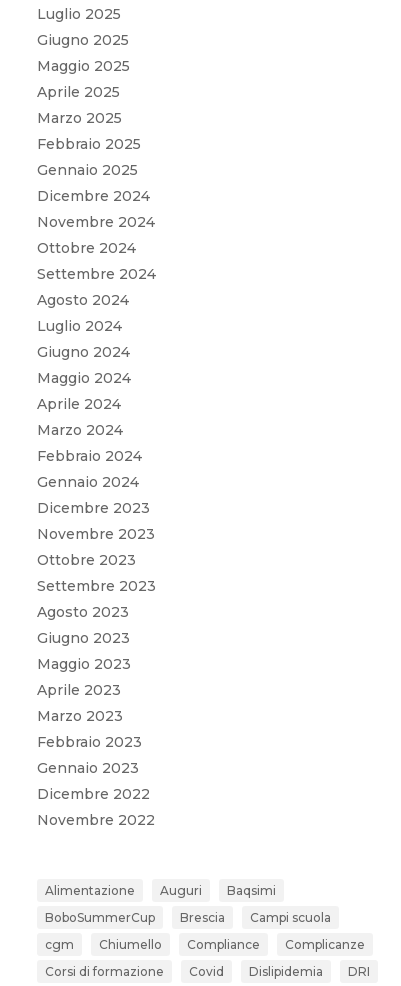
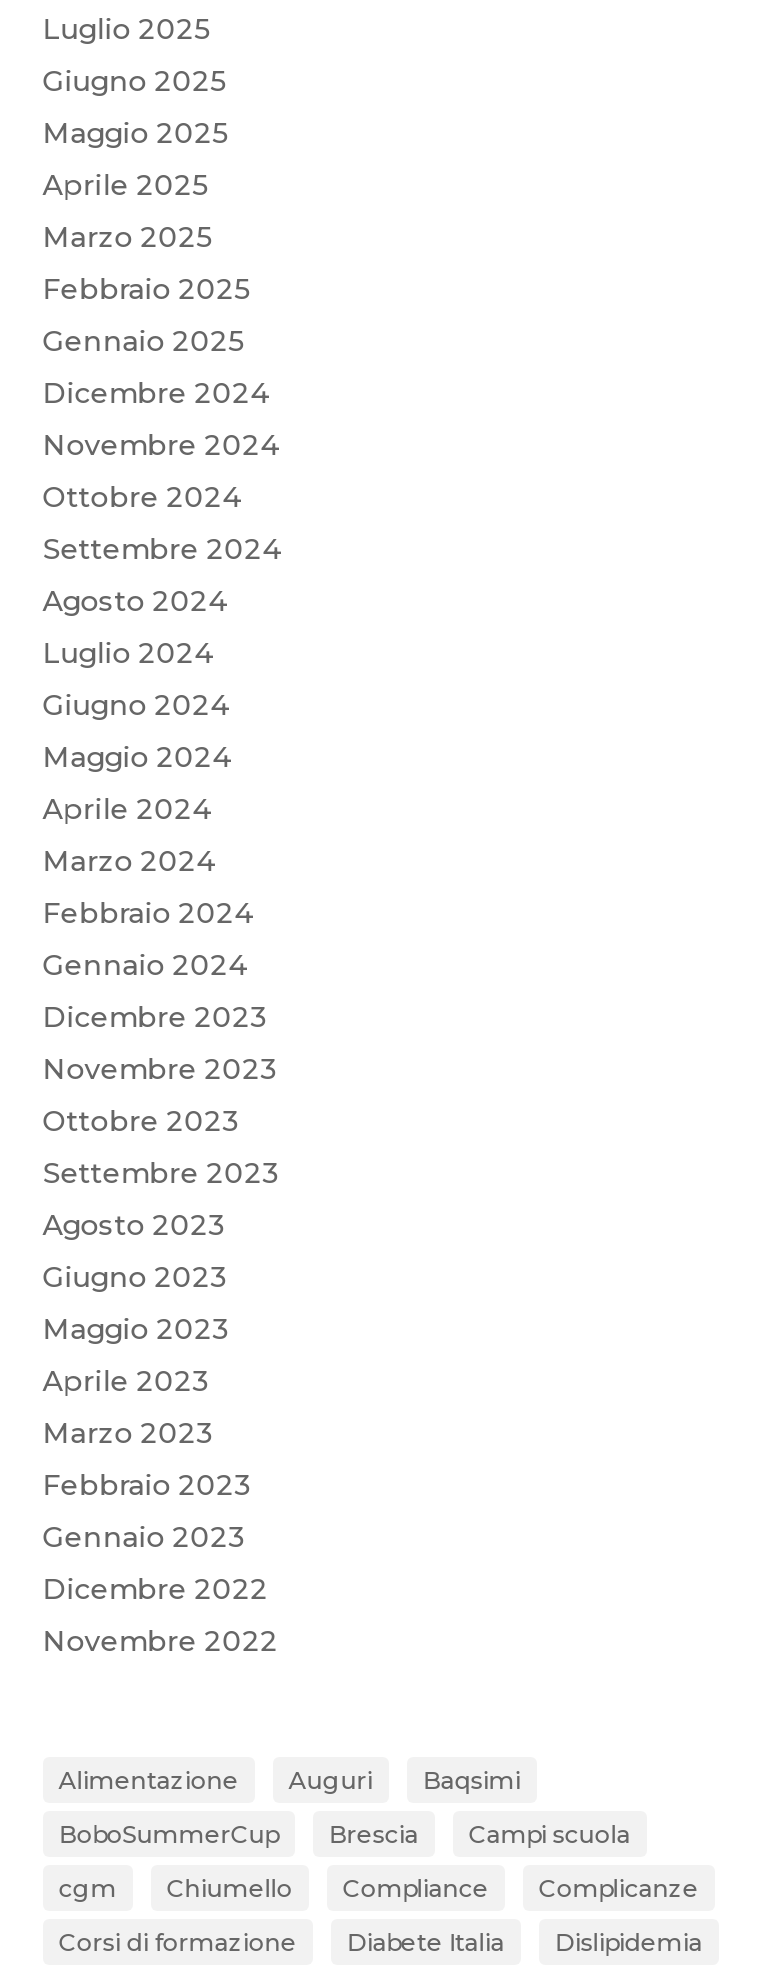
[189,963,224,978] Covid -> [347,1926,505,1956] Diabete Italia
[348,963,370,978] DRI -> none

